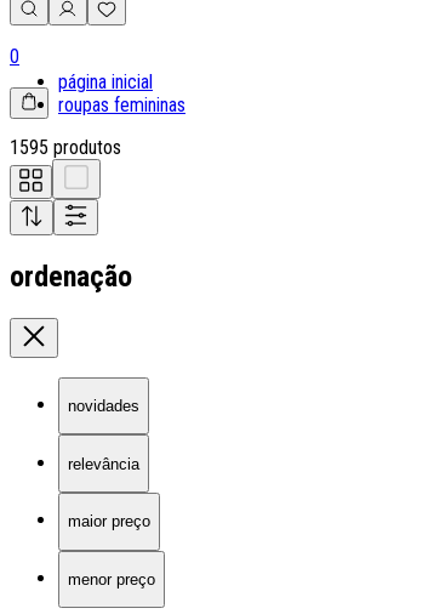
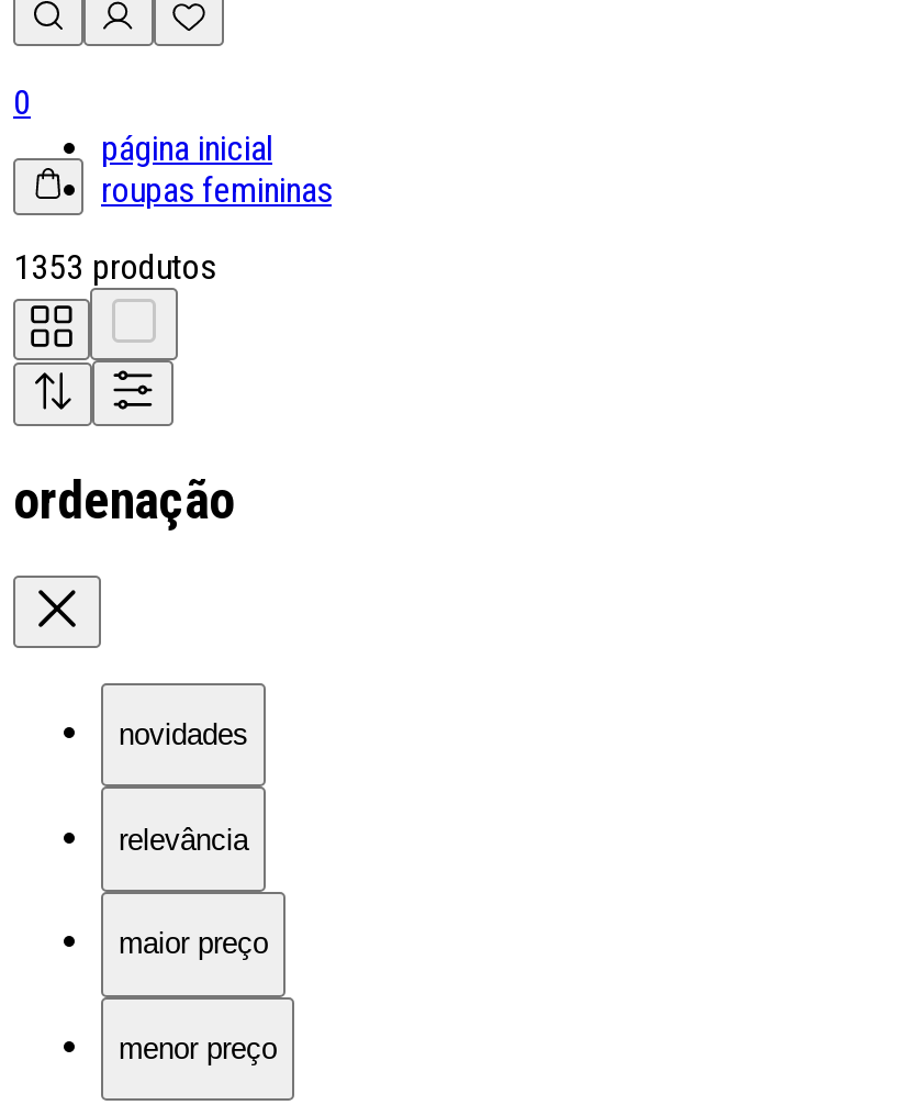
[10,136,121,159] 1595 produtos -> [13,246,215,288] 1353 produtos

